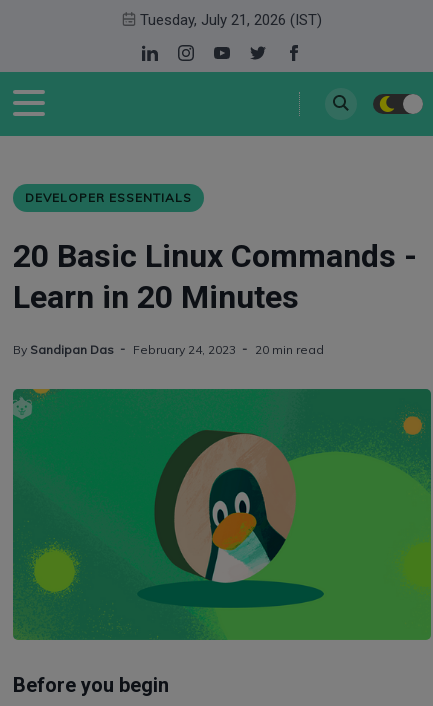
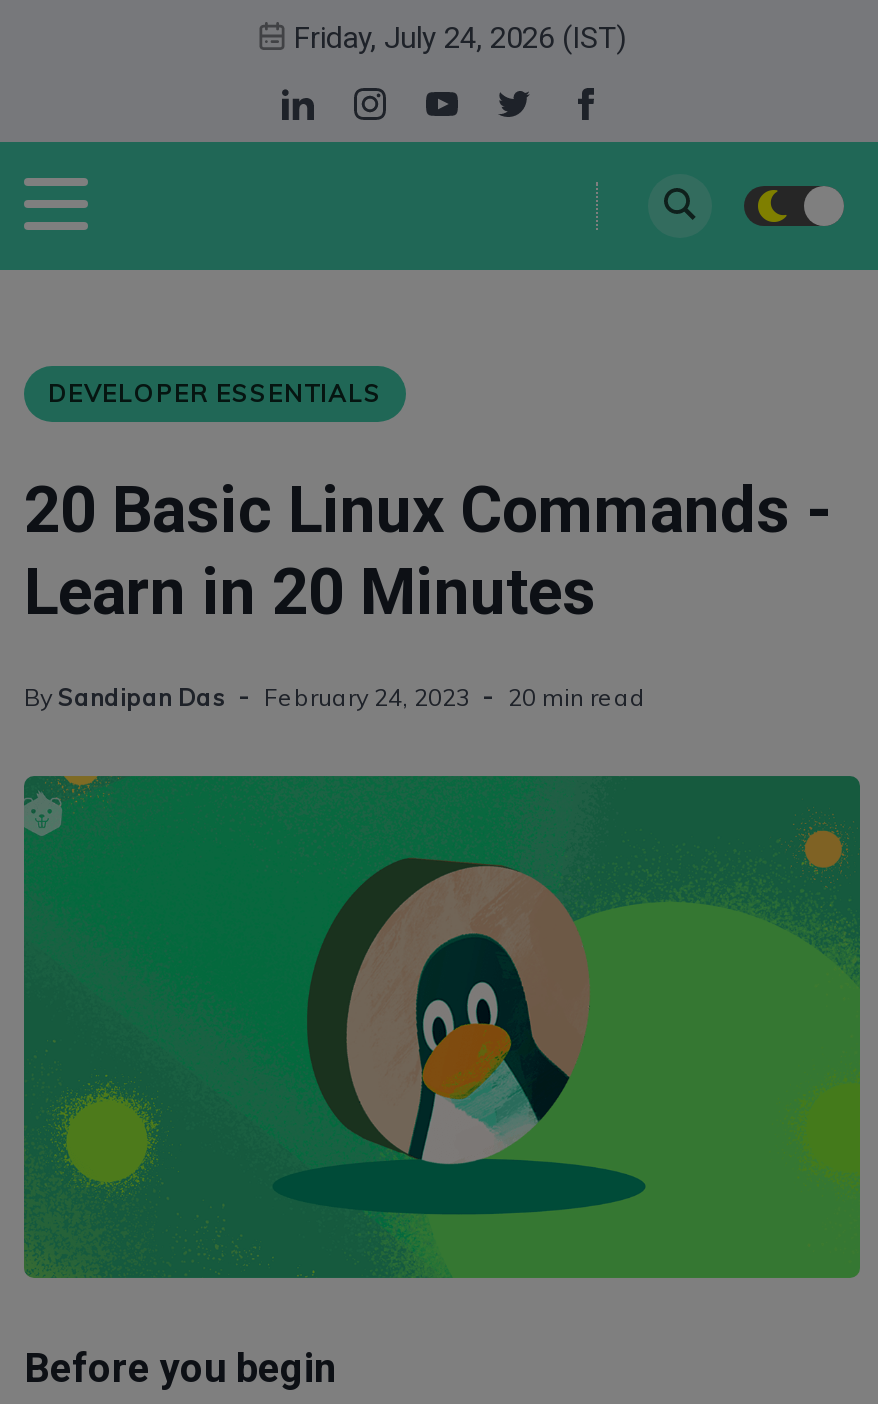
[140,11,322,29] Tuesday, July 21, 2026 (IST) -> [294,20,626,56] Friday, July 24, 2026 (IST)

